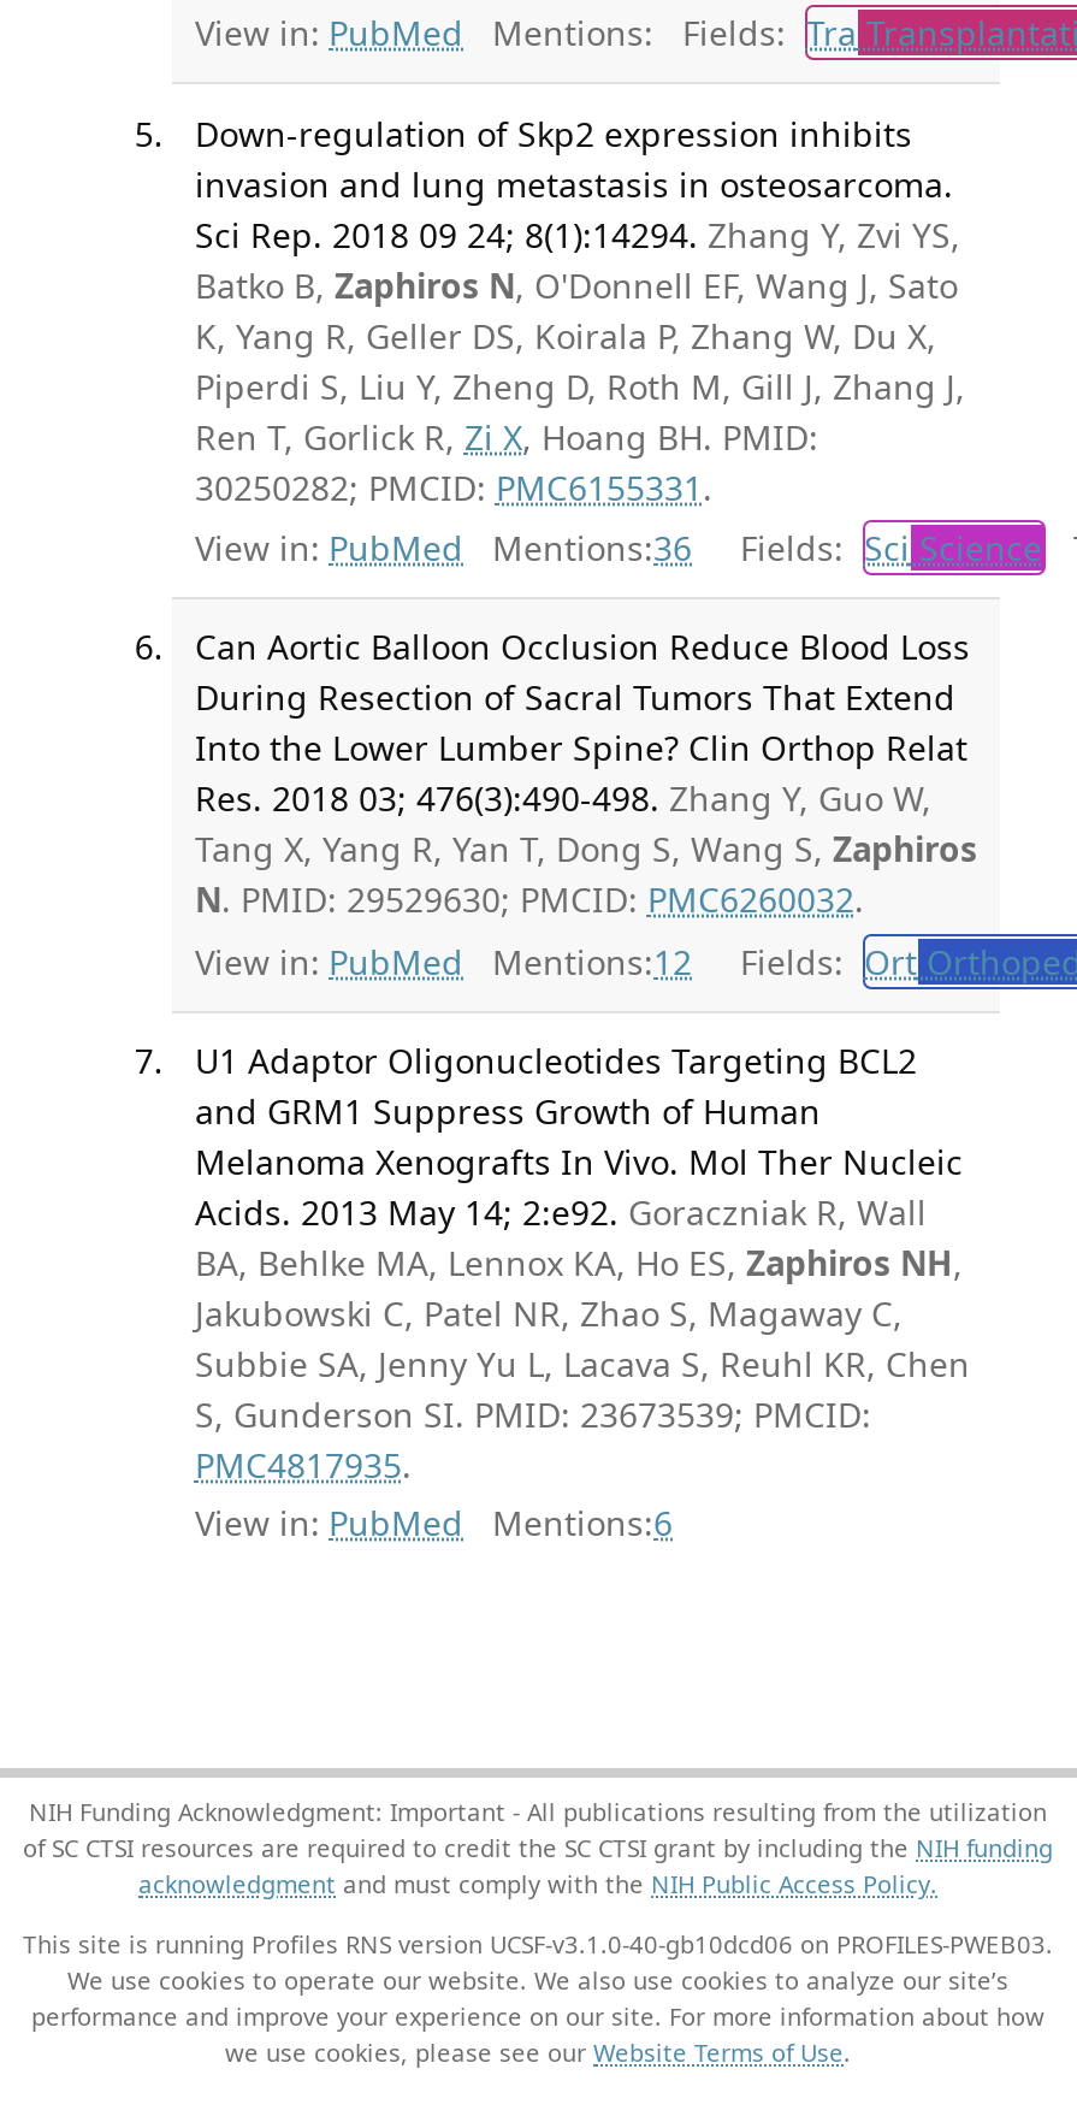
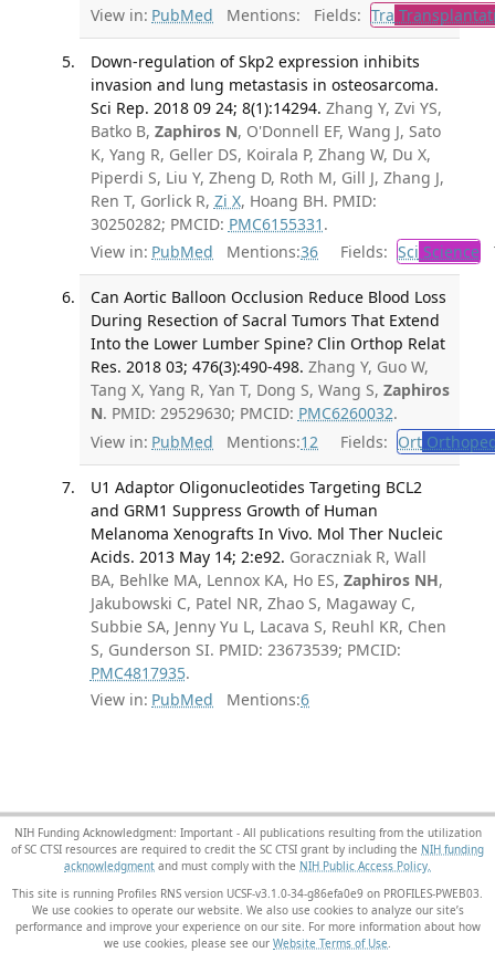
[23,1926,1053,1959] This site is running Profiles RNS version UCSF-v3.1.0-40-gb10dcd06 on PROFILES-PWEB03. -> [12,885,483,900] This site is running Profiles RNS version UCSF-v3.1.0-34-g86efa0e9 on PROFILES-PWEB03.

